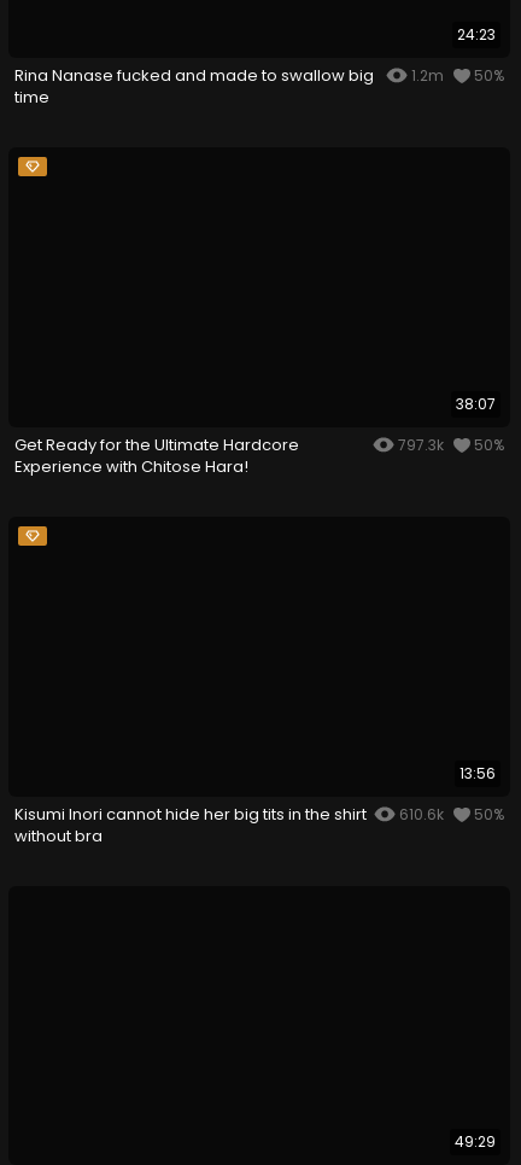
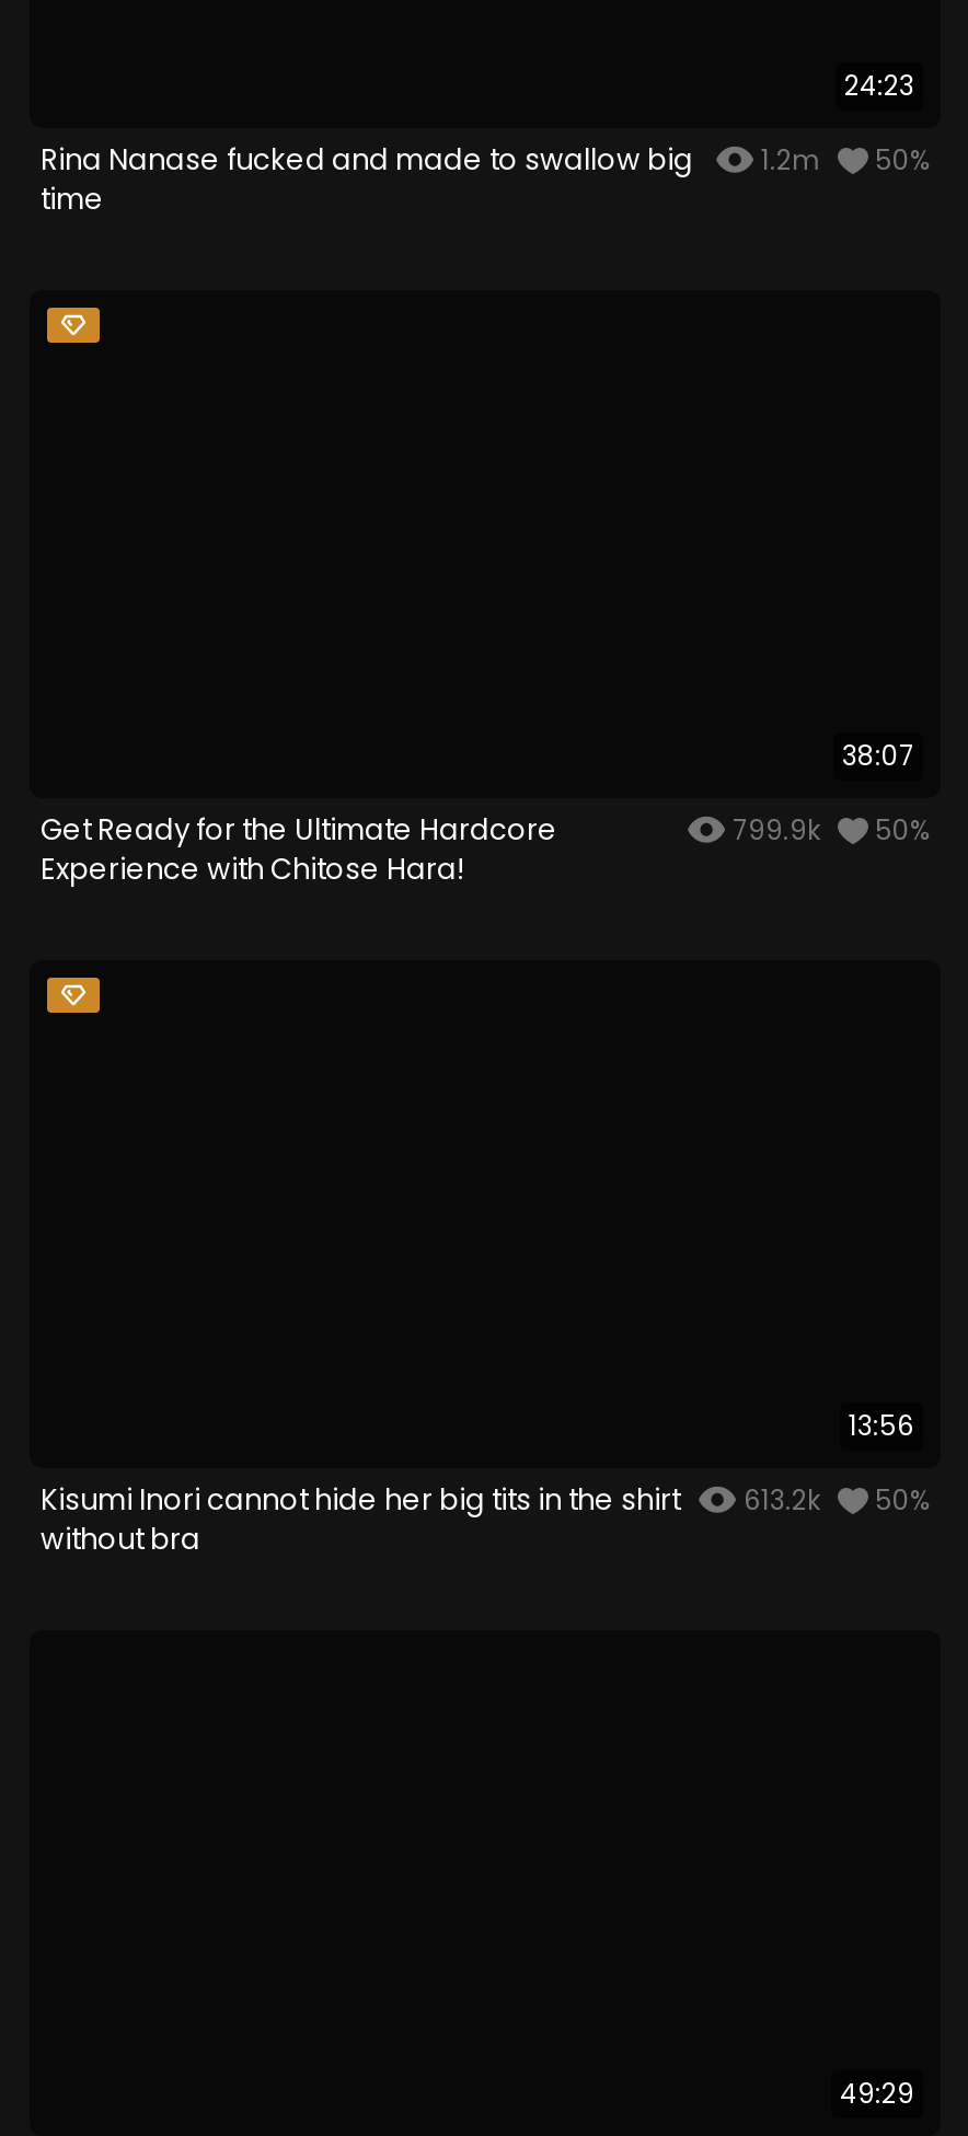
[394,434,504,455] 797.3k 50% -> [726,810,930,848] 799.9k 50%
[14,802,504,825] Kisumi Inori cannot hide her big tits in the shirt 610.6k 50% -> [41,1478,930,1520] Kisumi Inori cannot hide her big tits in the shirt 613.2k 50%

